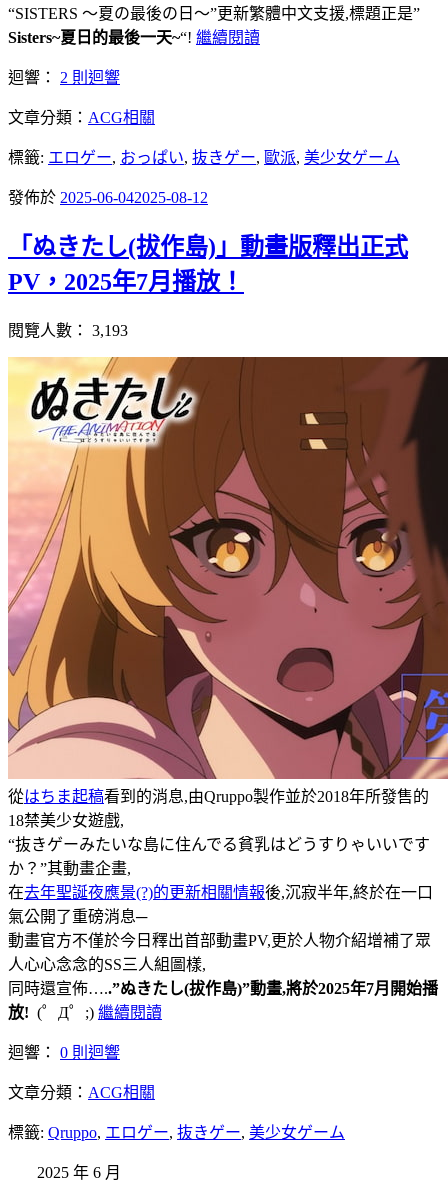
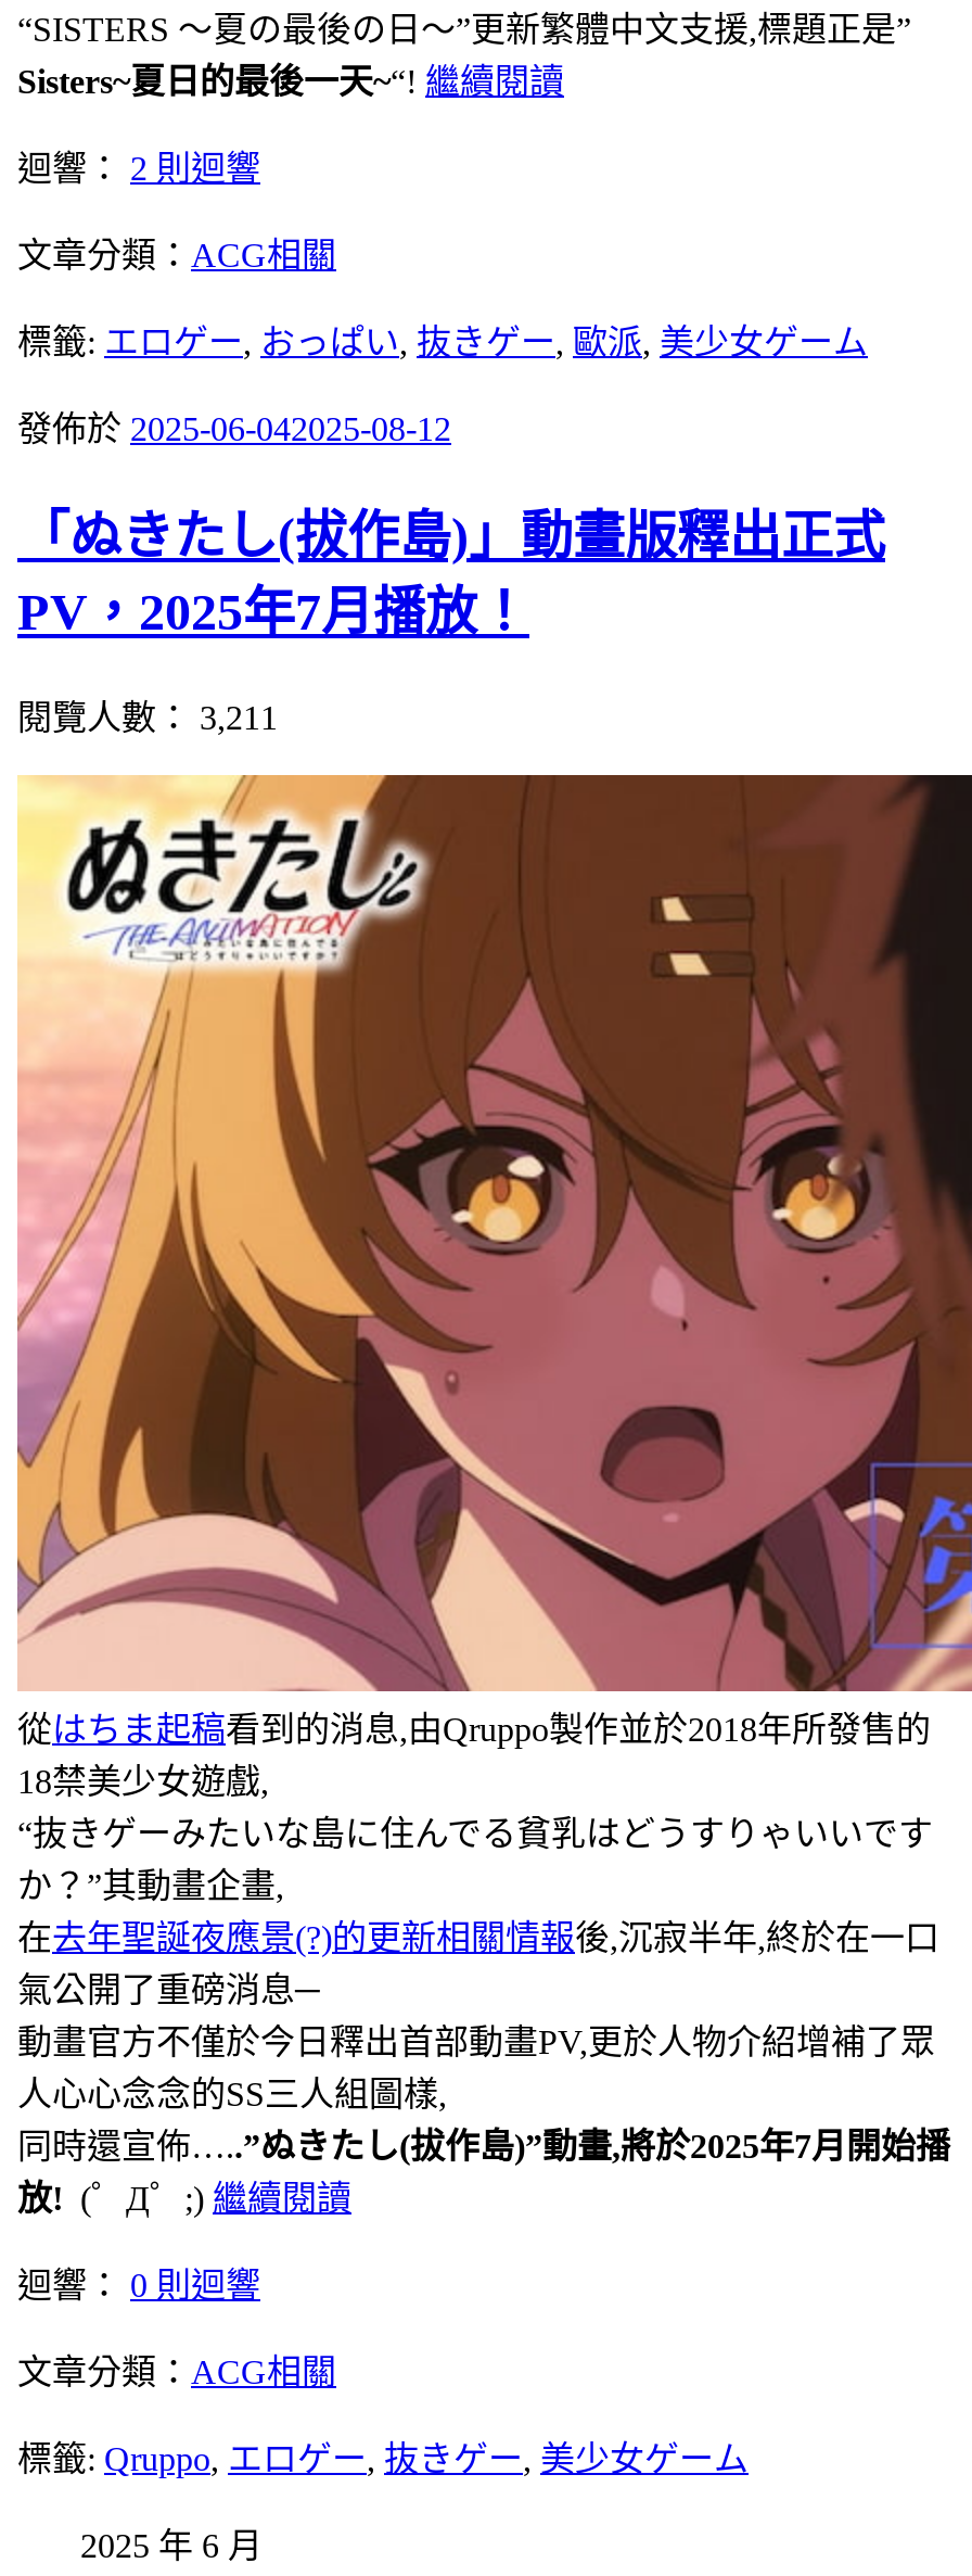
[8,322,128,339] 閱覽人數： 3,193 -> [17,700,278,737] 閱覽人數： 3,211

